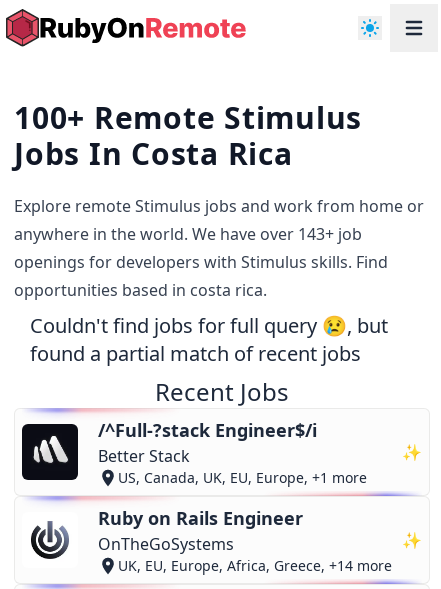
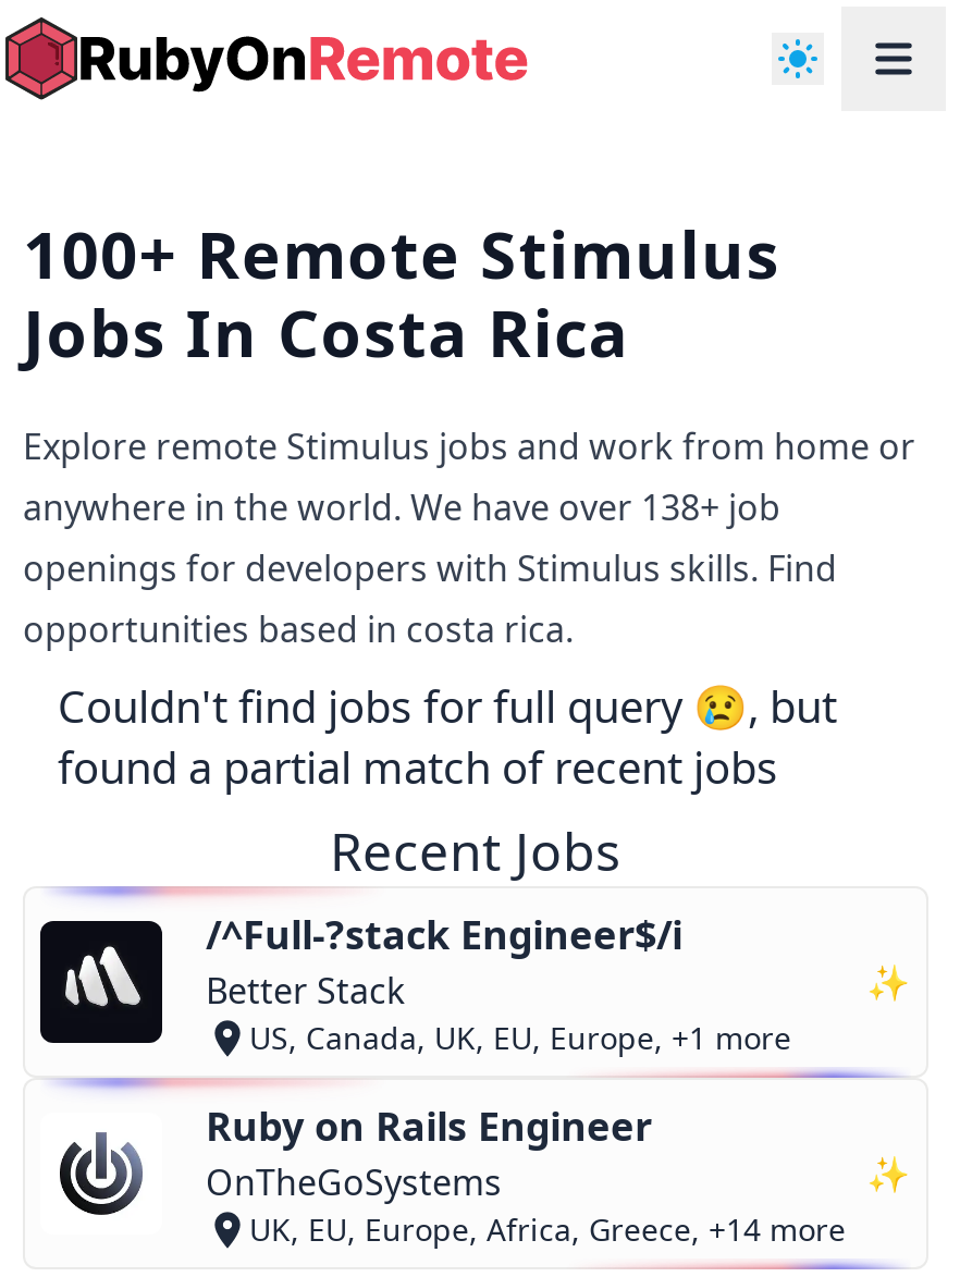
[14,223,362,245] anywhere in the world. We have over 143+ job -> [23,483,780,531] anywhere in the world. We have over 138+ job

